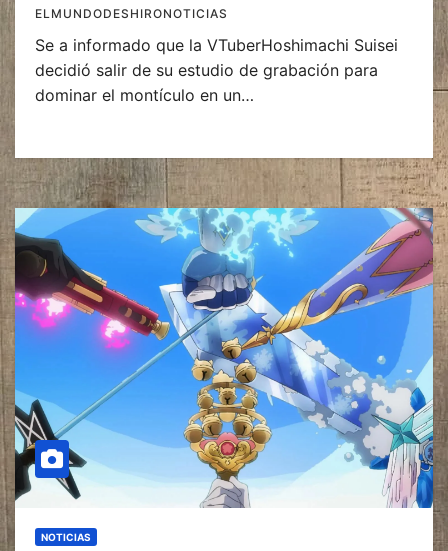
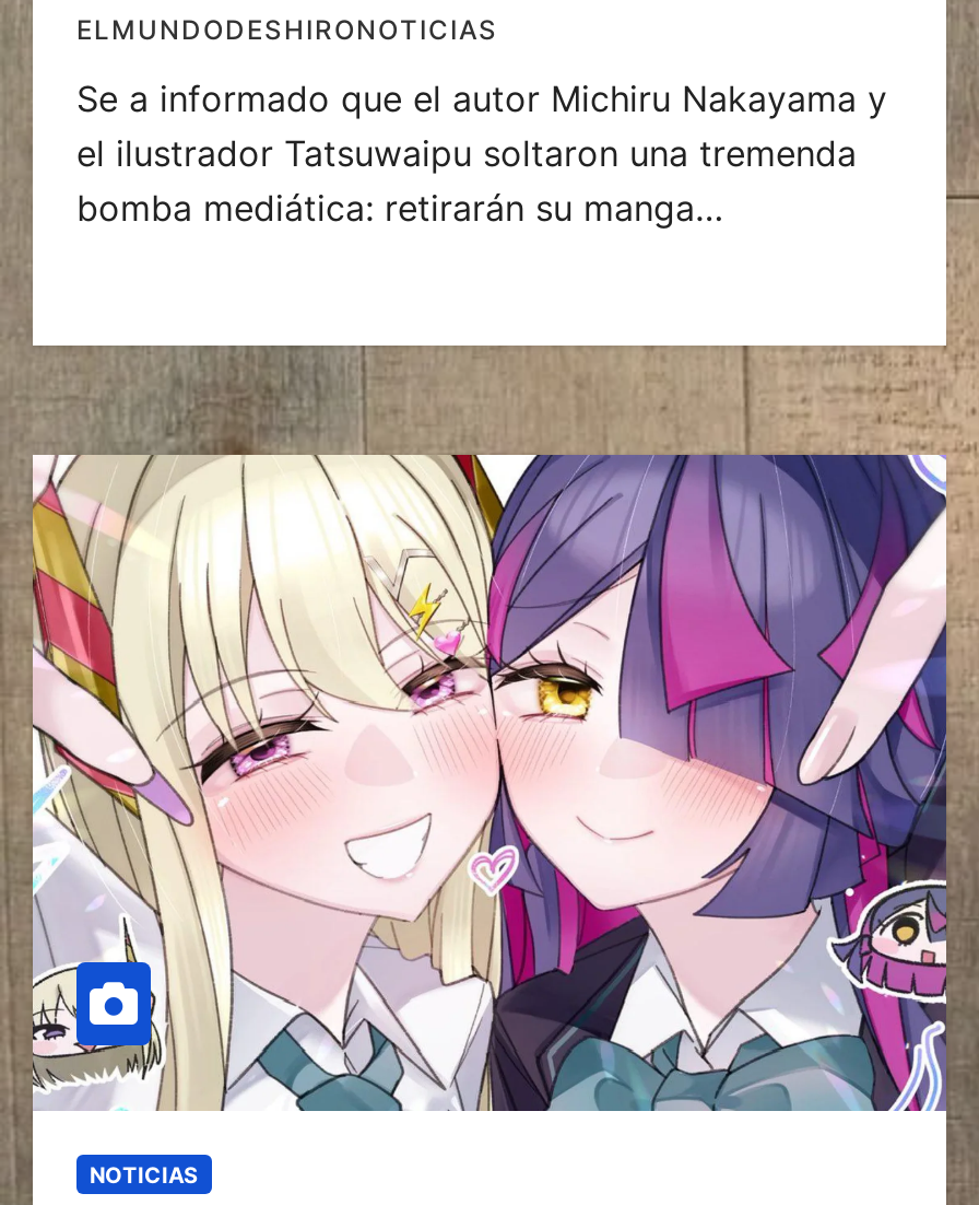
[35,35,398,105] Se a informado que la VTuberHoshimachi Suisei | decidió salir de su estudio de grabación para | dominar el montículo en un… -> [76,77,887,231] Se a informado que el autor Michiru Nakayama y | el ilustrador Tatsuwaipu soltaron una tremenda | bomba mediática: retirarán su manga…
[14,207,434,509] [image] -> [31,453,948,1113] [image]

